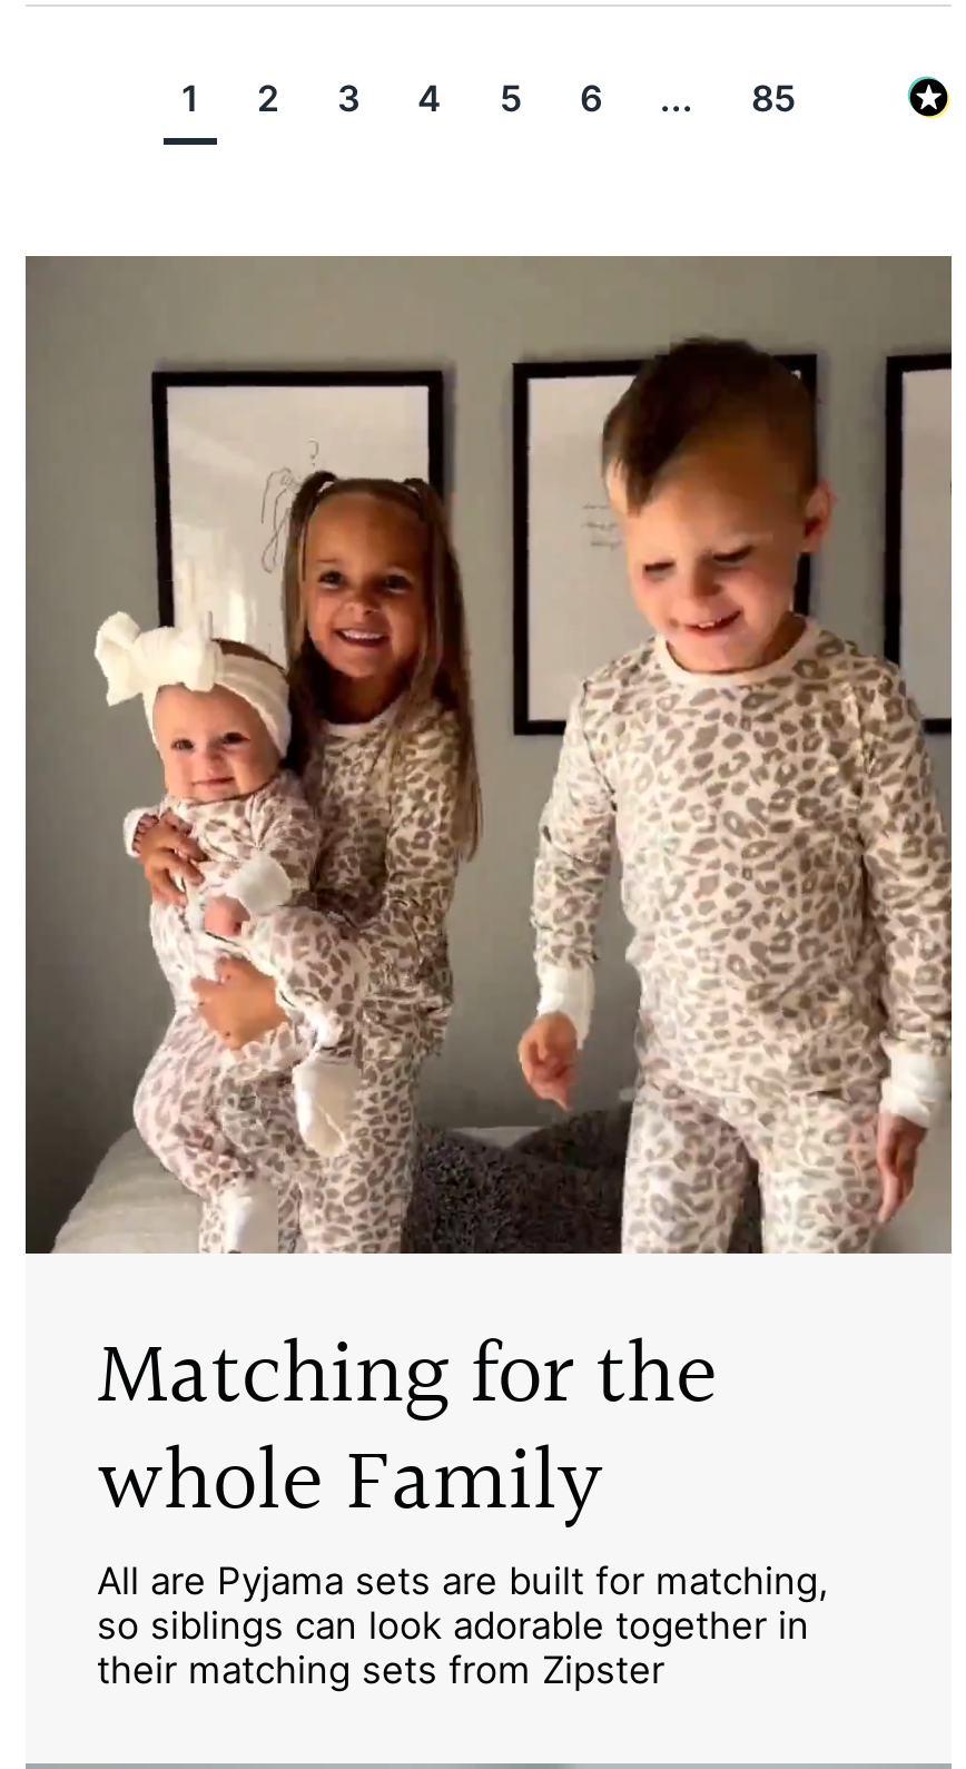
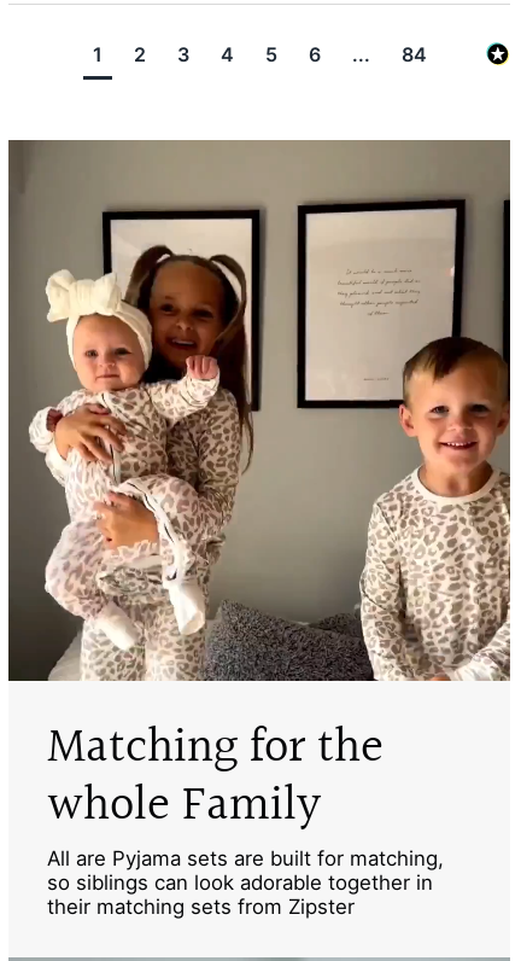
[751,76,796,120] 85 -> [401,42,426,67] 84
[41,265,952,1256] [image] -> [11,144,510,682] [image]

